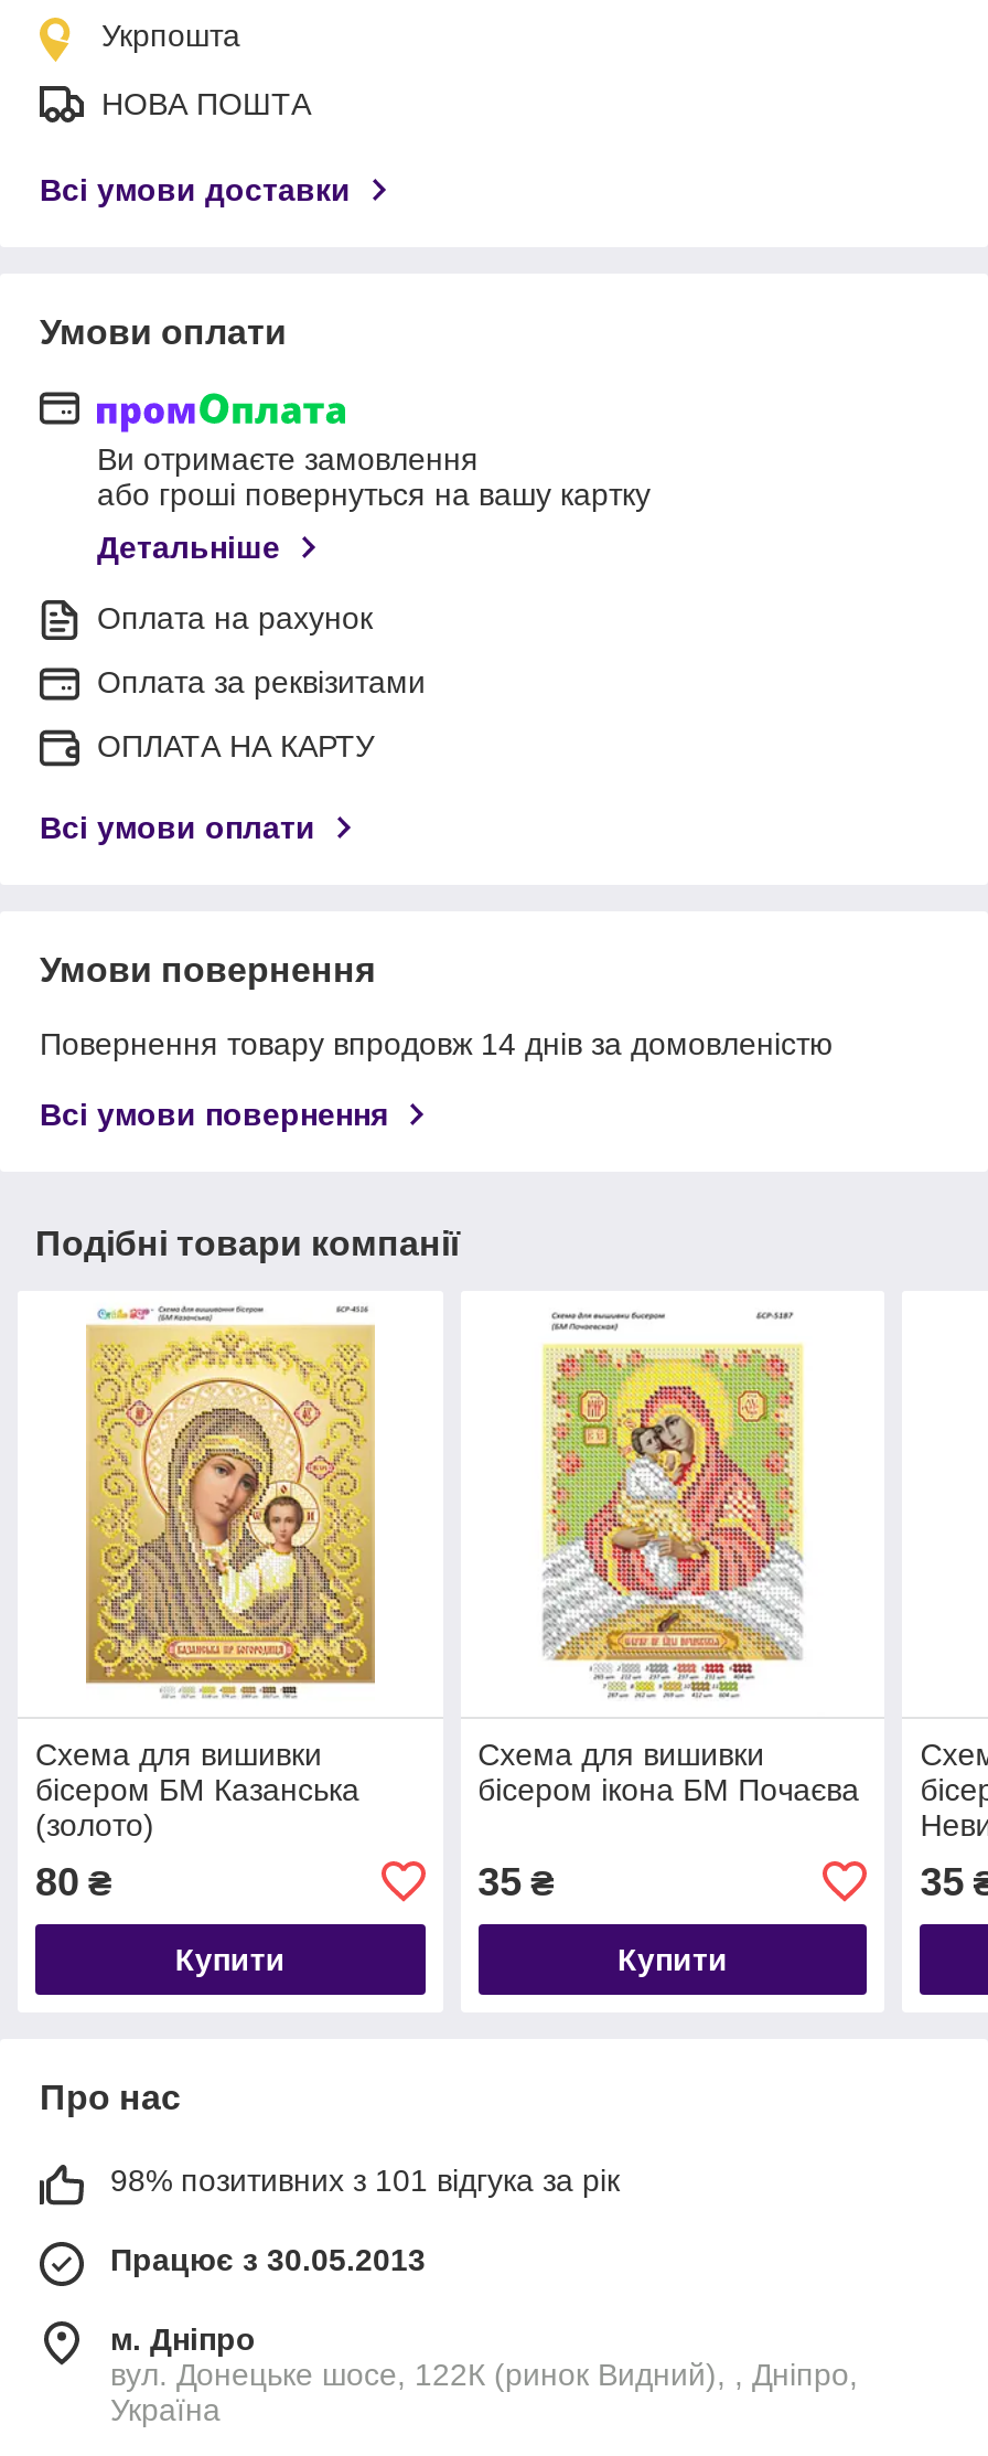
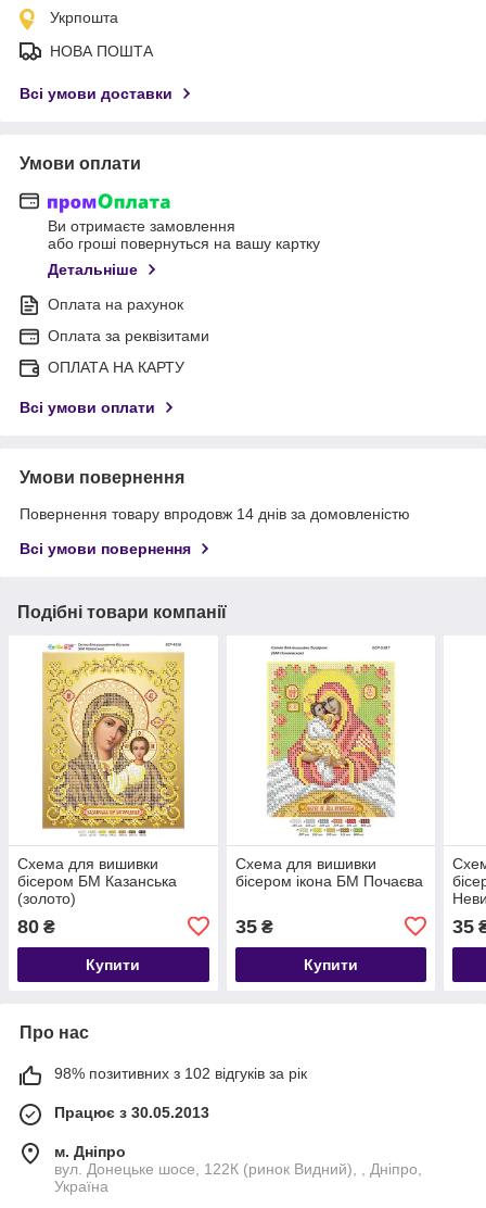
[110,2162,620,2197] 98% позитивних з 101 відгука за рік -> [54,1064,307,1082] 98% позитивних з 102 відгуків за рік

